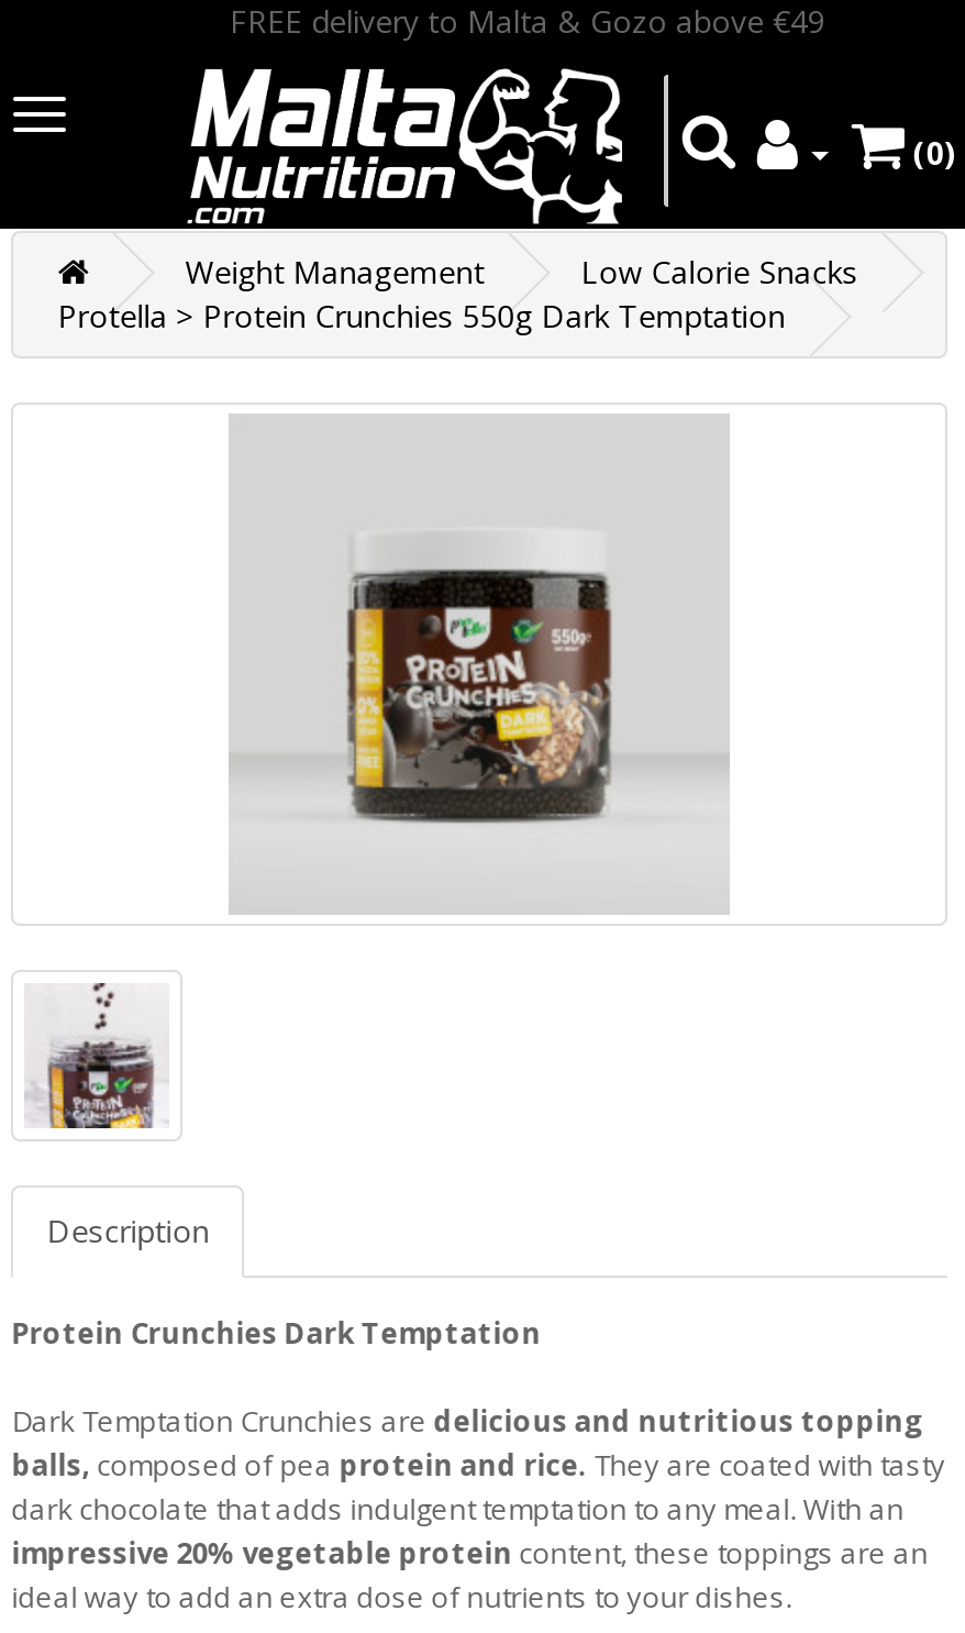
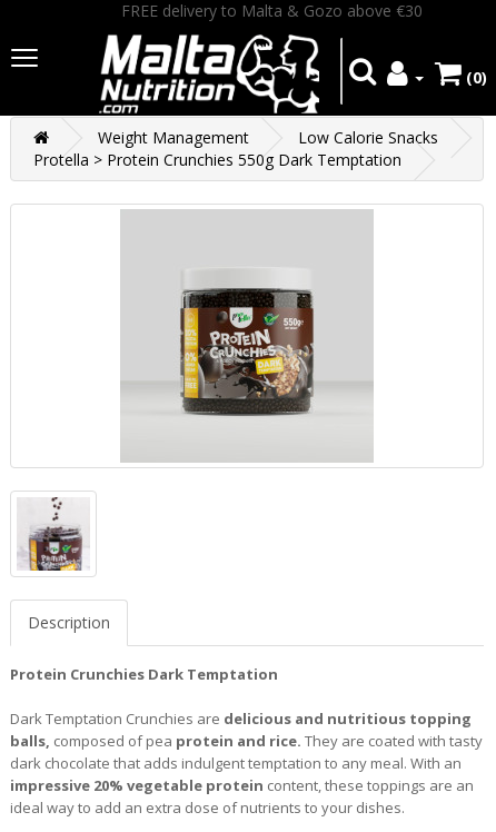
[230,0,825,42] FREE delivery to Malta & Gozo above €49 -> [121,0,422,21] FREE delivery to Malta & Gozo above €30

